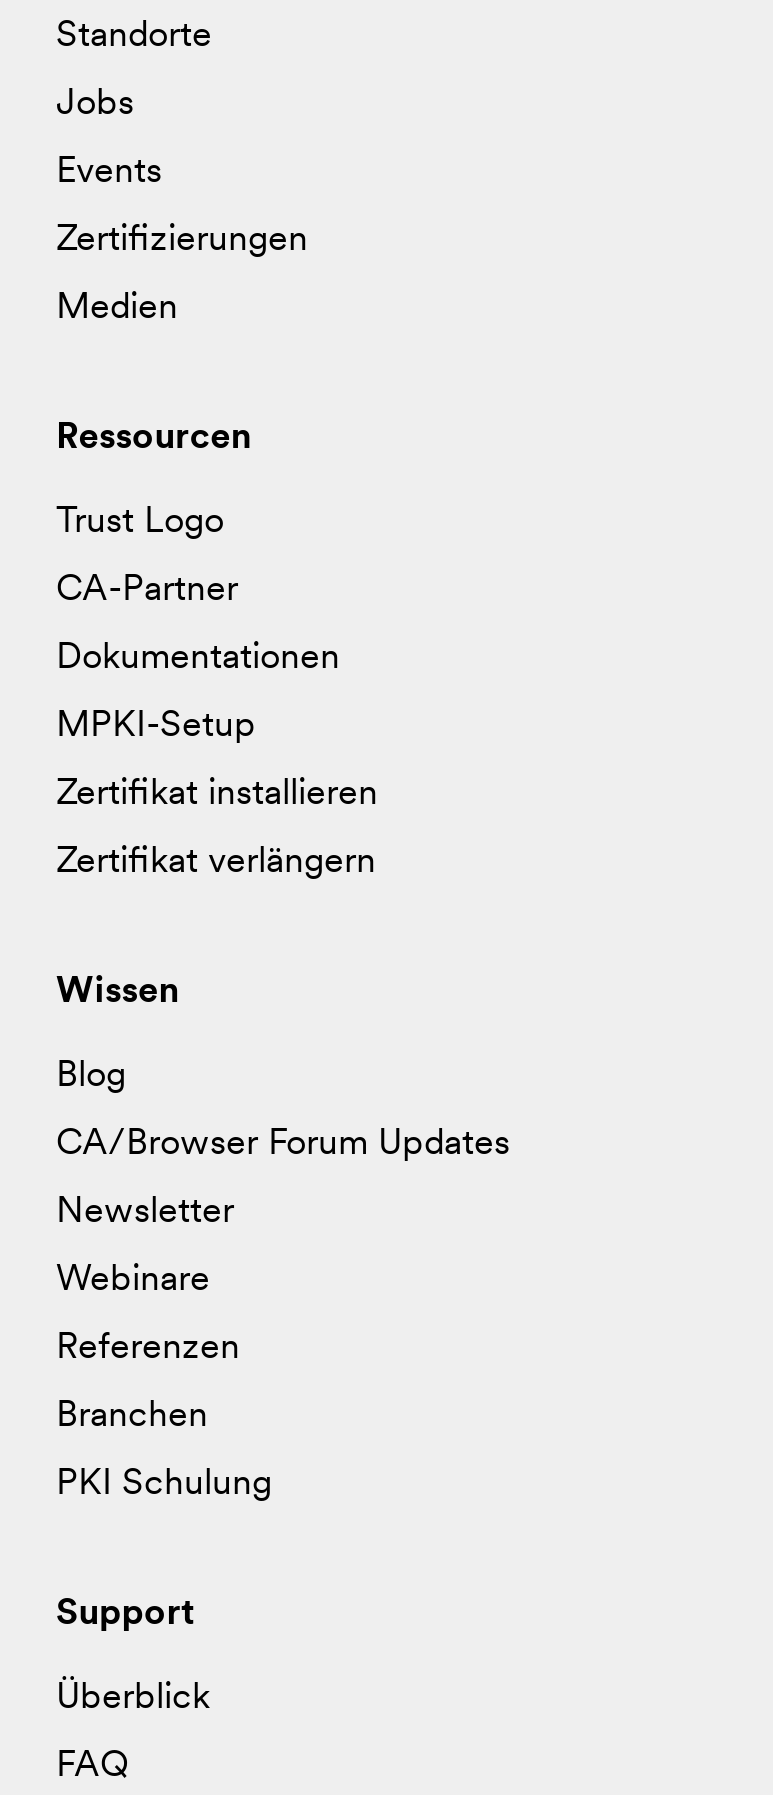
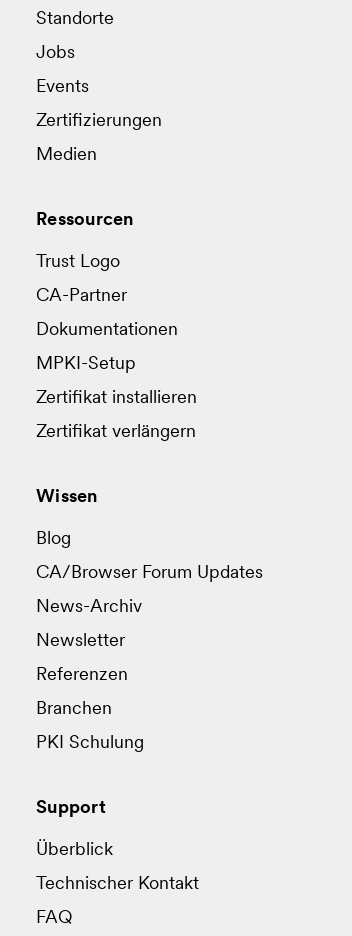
none -> [36,598,142,617] News-Archiv
[56,1261,210,1299] Webinare -> none
none -> [36,875,199,894] Technischer Kontakt

